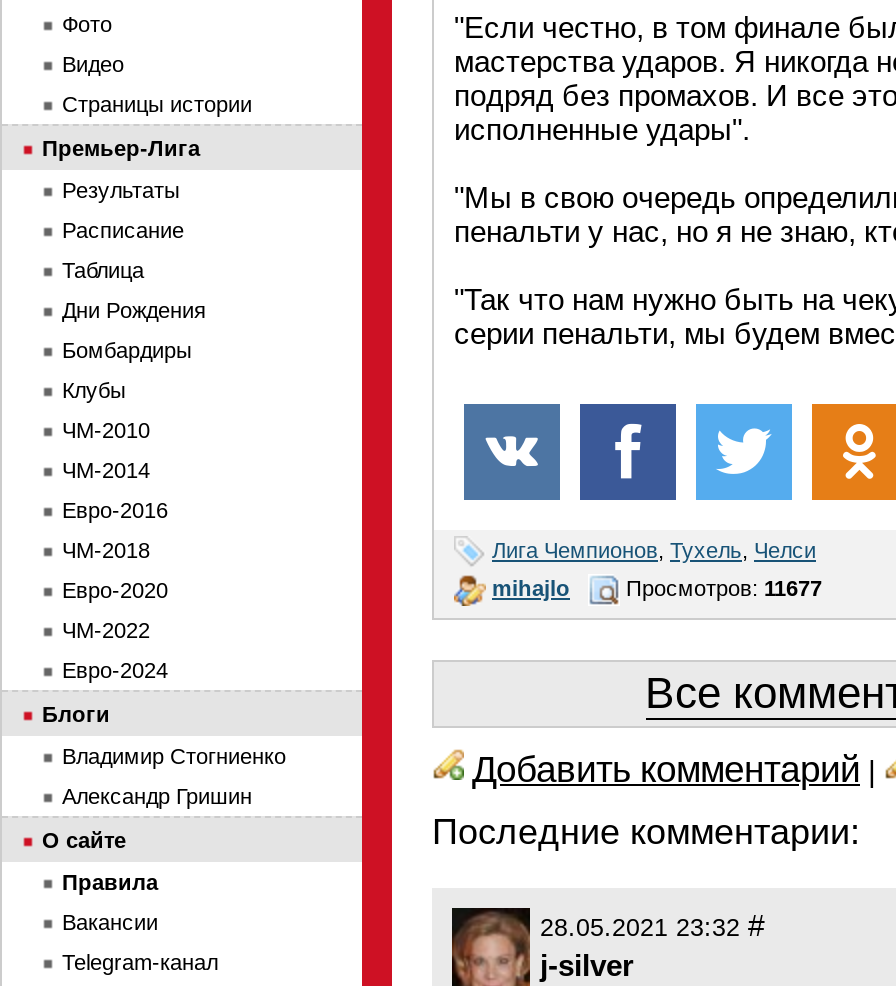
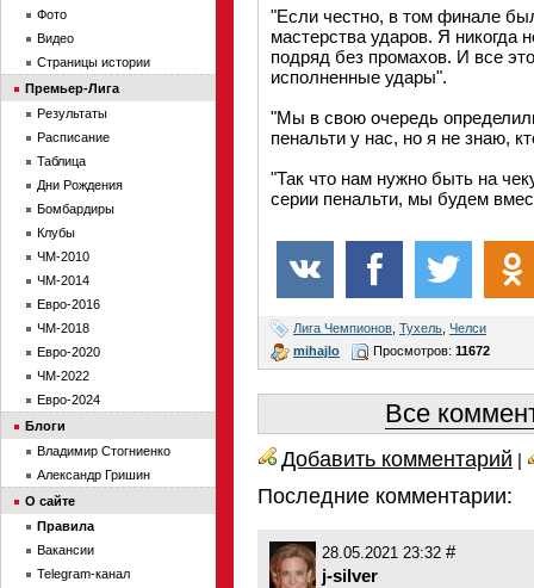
[620,576,822,600] Просмотров: 11677 -> [370,343,490,358] Просмотров: 11672

